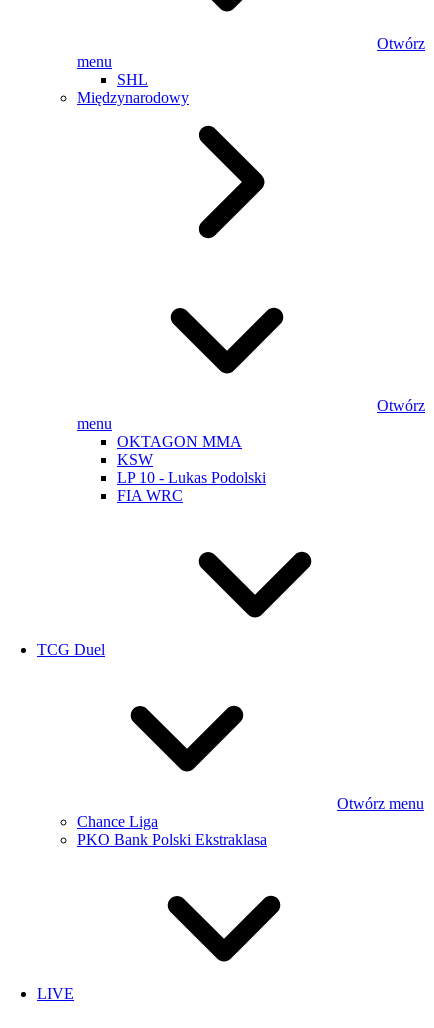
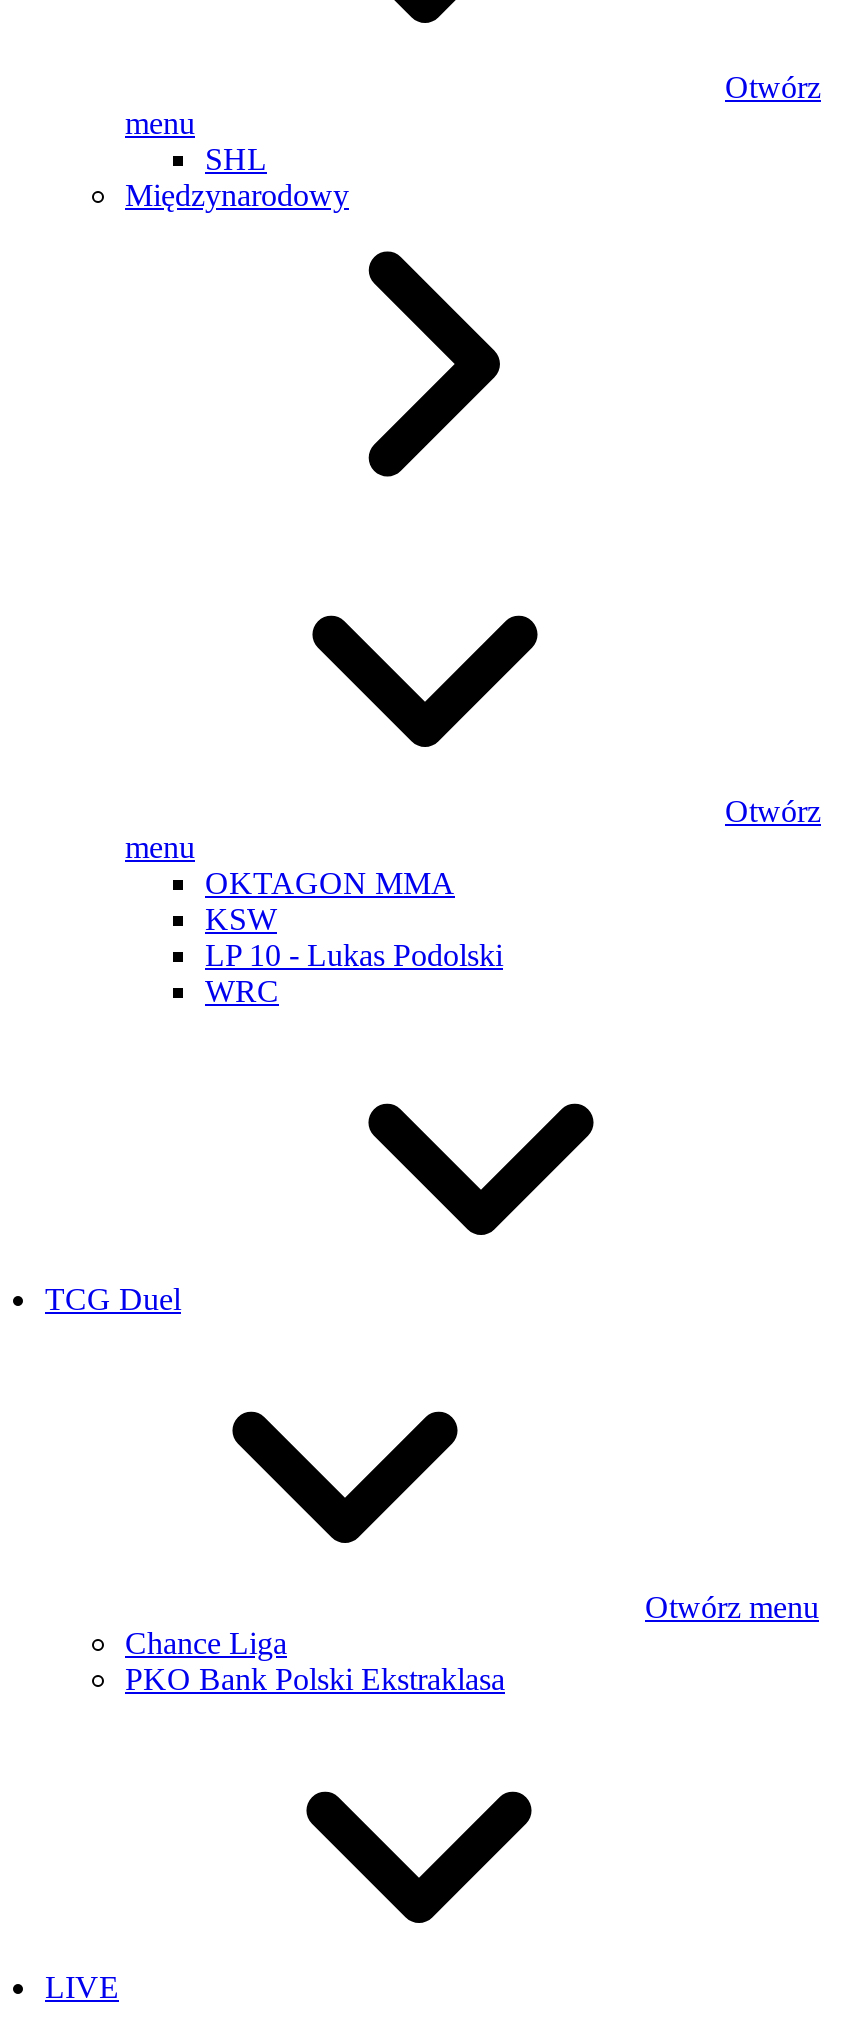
[117,487,183,504] FIA WRC -> [205,974,279,1008] WRC

